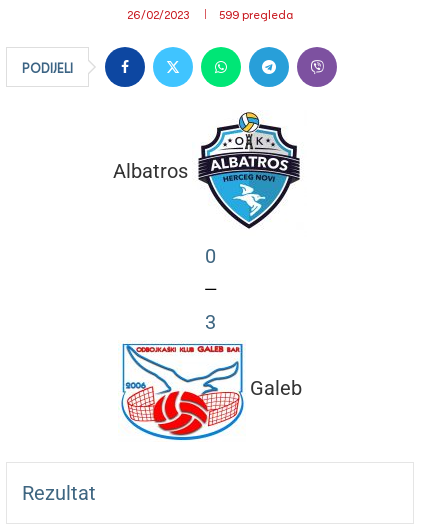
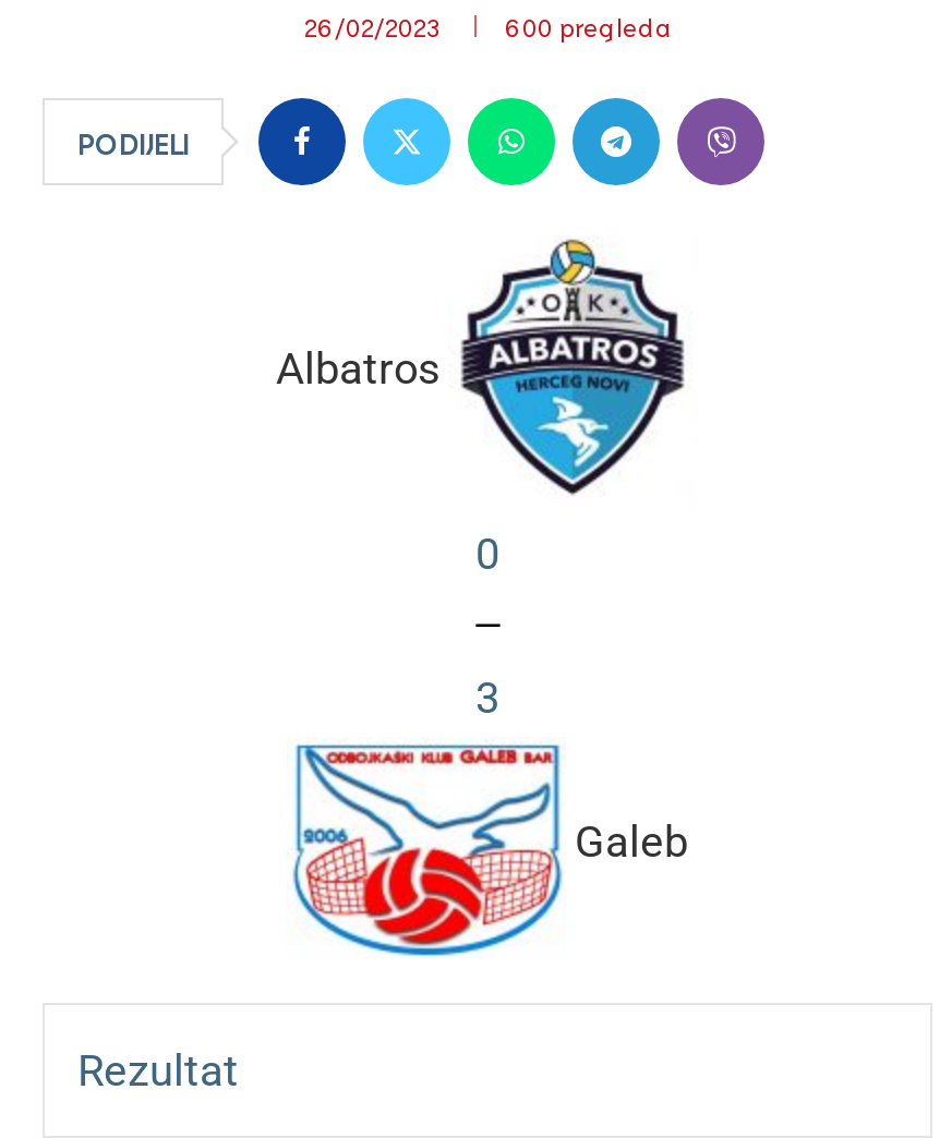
[219,7,293,21] 599 pregleda -> [505,11,671,41] 600 pregleda

